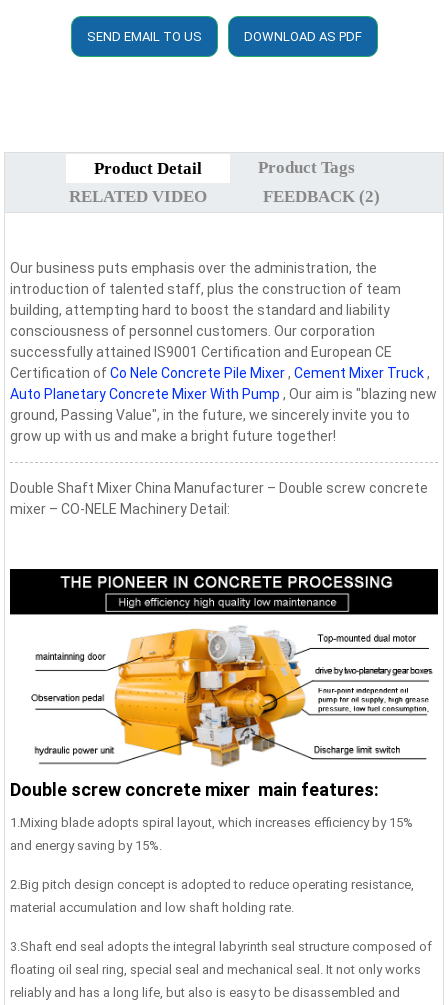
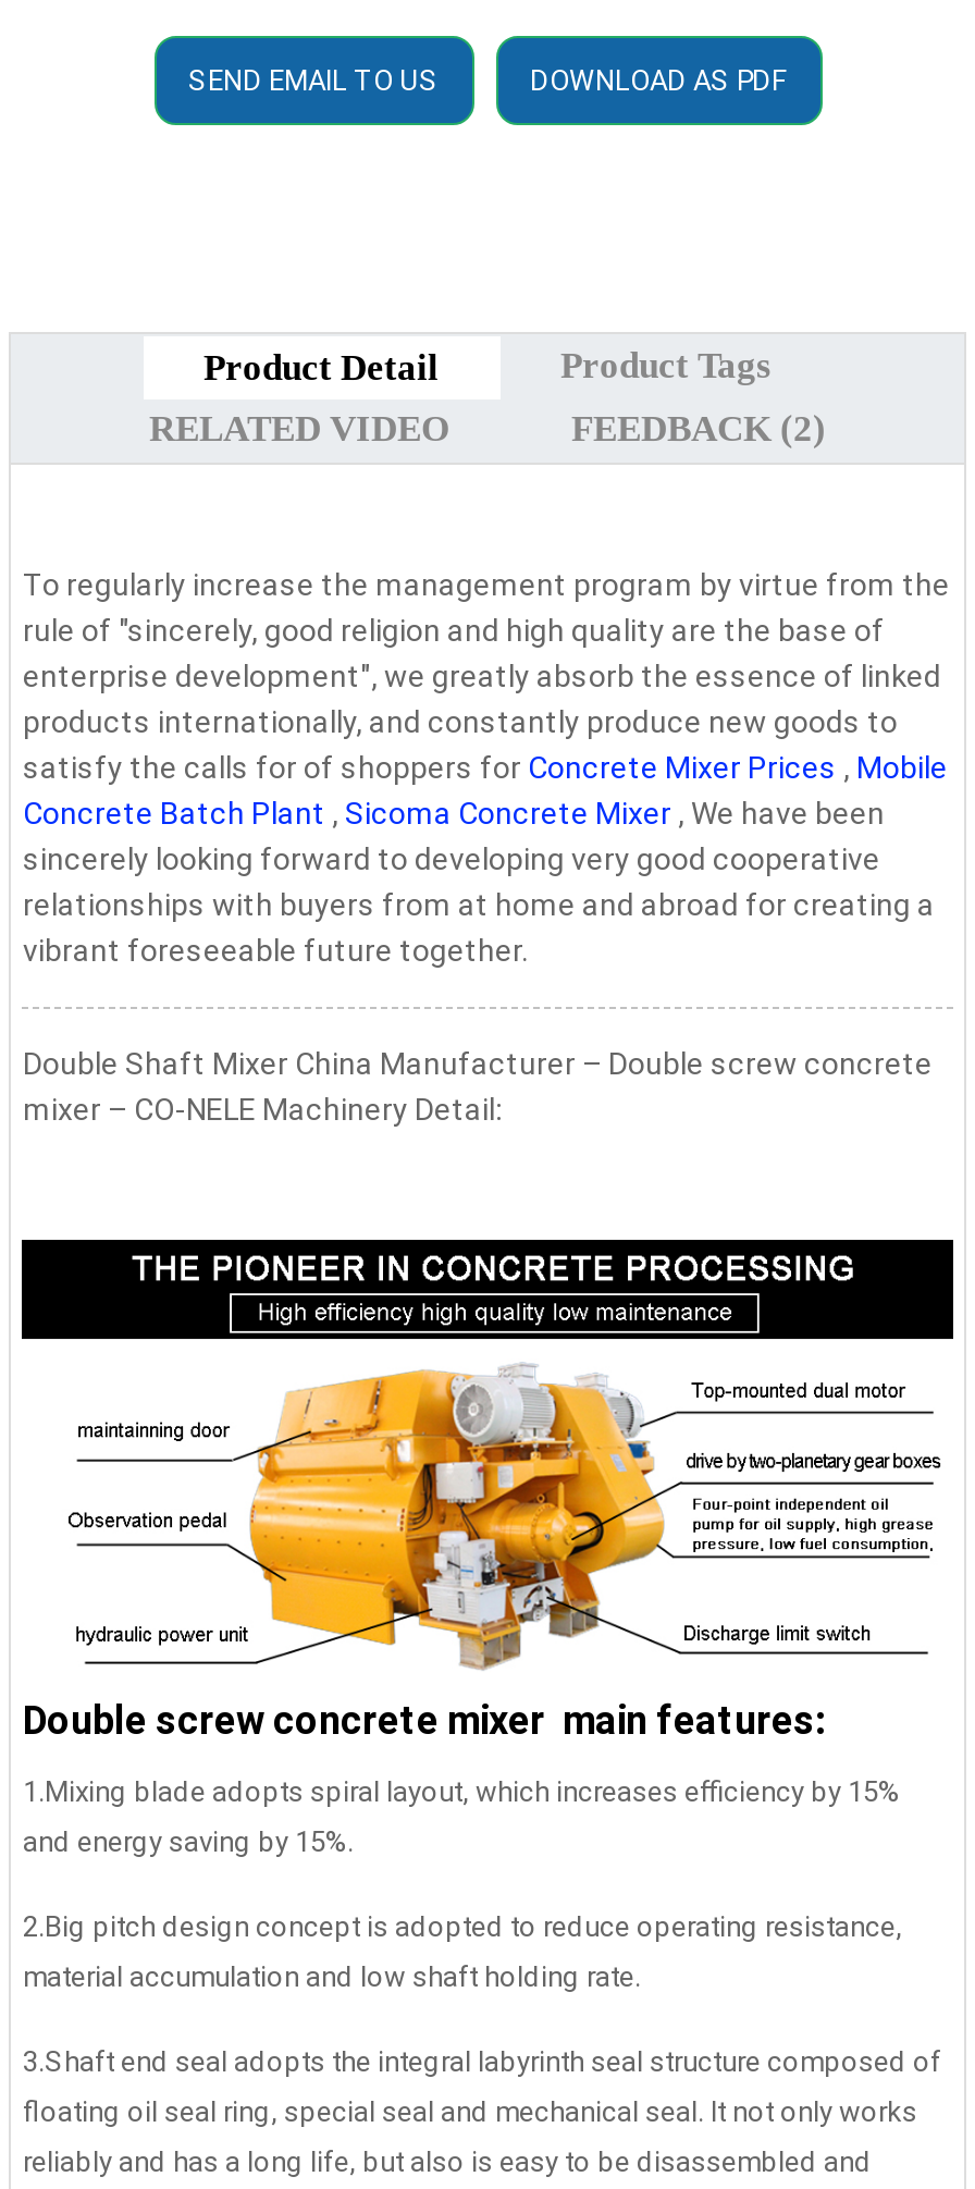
[10,260,437,444] Our business puts emphasis over the administration, the | introduction of talented staff, plus the construction of team | building, attempting hard to boost the standard and liability | consciousness of personnel customers. Our corporation | successfully attained IS9001 Certification and European CE | Certification of Co Nele Concrete Pile Mixer, Cement Mixer Truck, | Auto Planetary Concrete Mixer With Pump, Our aim is "blazing new | ground, Passing Value", in the future, we sincerely invite you to | grow up with us and make a bright future together! -> [23,567,950,967] To regularly increase the management program by virtue from the | rule of "sincerely, good religion and high quality are the base of | enterprise development", we greatly absorb the essence of linked | products internationally, and constantly produce new goods to | satisfy the calls for of shoppers for Concrete Mixer Prices, Mobile | Concrete Batch Plant, Sicoma Concrete Mixer, We have been | sincerely looking forward to developing very good cooperative | relationships with buyers from at home and abroad for creating a | vibrant foreseeable future together.

